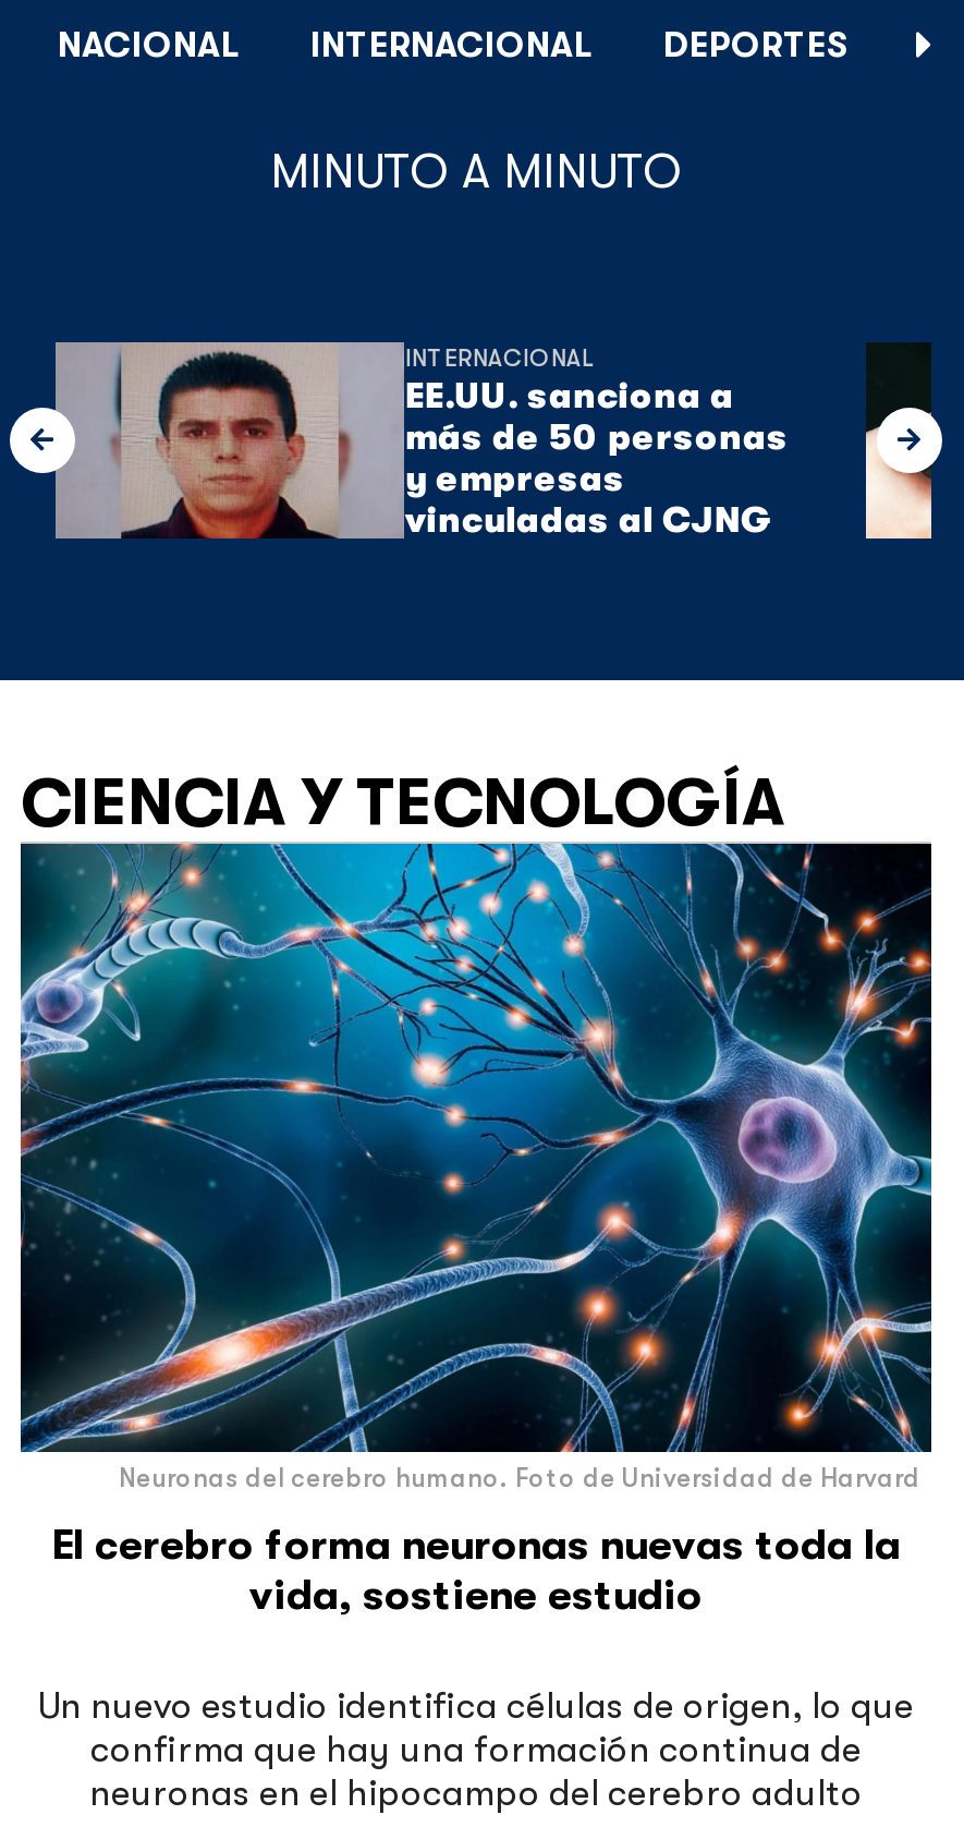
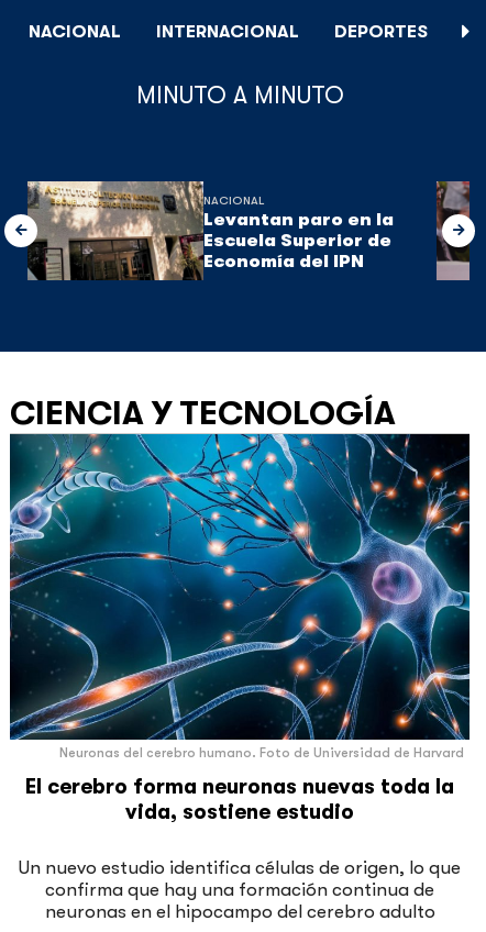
[47,342,374,541] [image] -> [27,181,188,281] [image]
[405,342,934,541] [image] | INTERNACIONAL | EE.UU. sanciona a | más de 50 personas | y empresas | vinculadas al CJNG -> [204,180,471,280] [image] | NACIONAL | Levantan paro en la | Escuela Superior de | Economía del IPN

